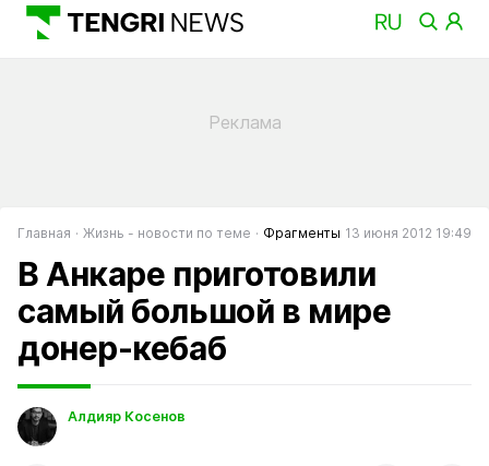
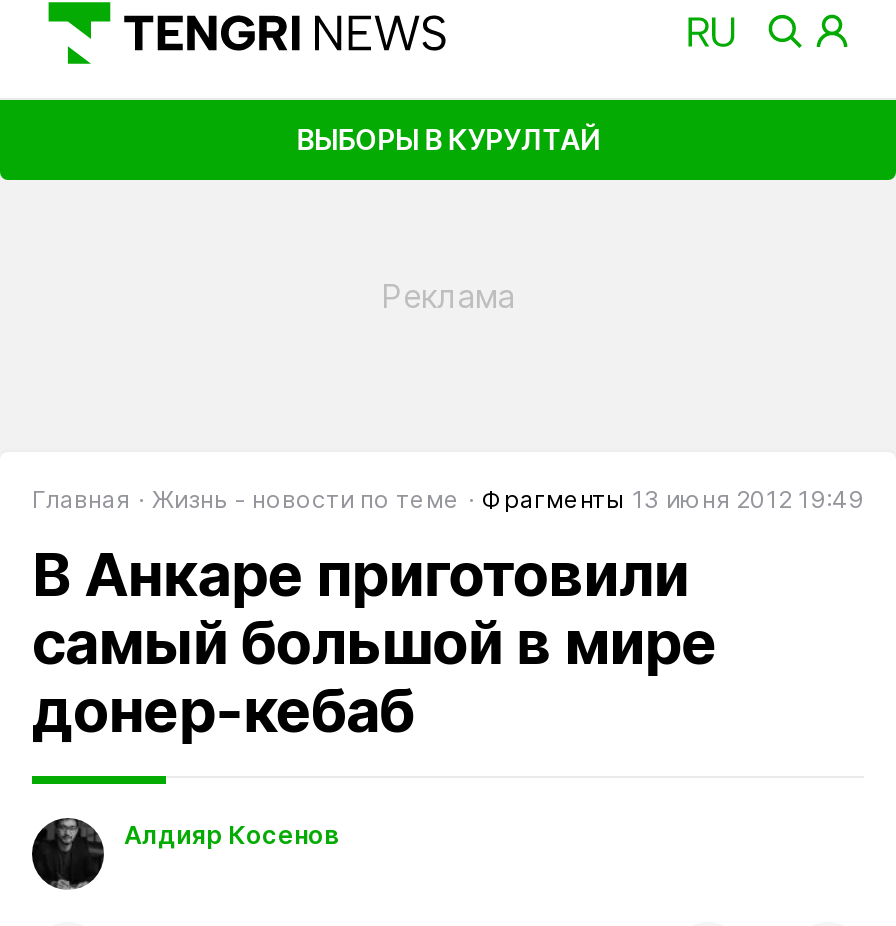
none -> [296,121,600,155] ВЫБОРЫ В КУРУЛТАЙ

